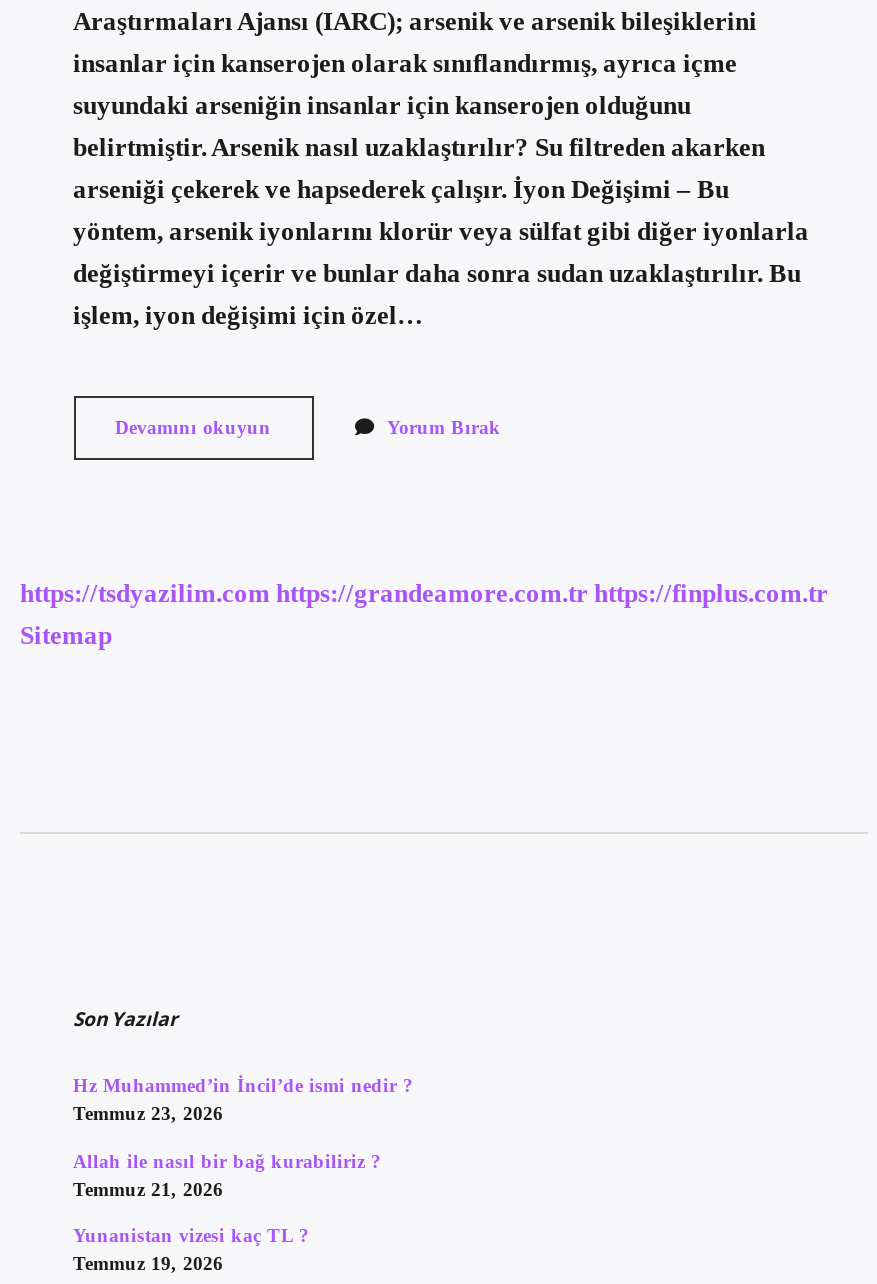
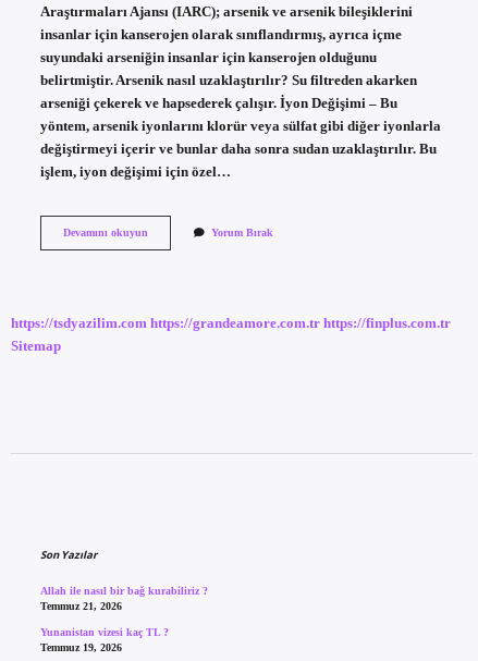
[73,1075,413,1125] Hz Muhammed’in İncil’de ismi nedir ? | Temmuz 23, 2026 -> none

